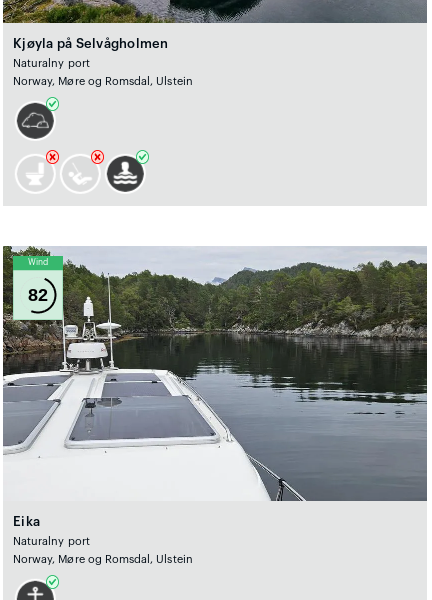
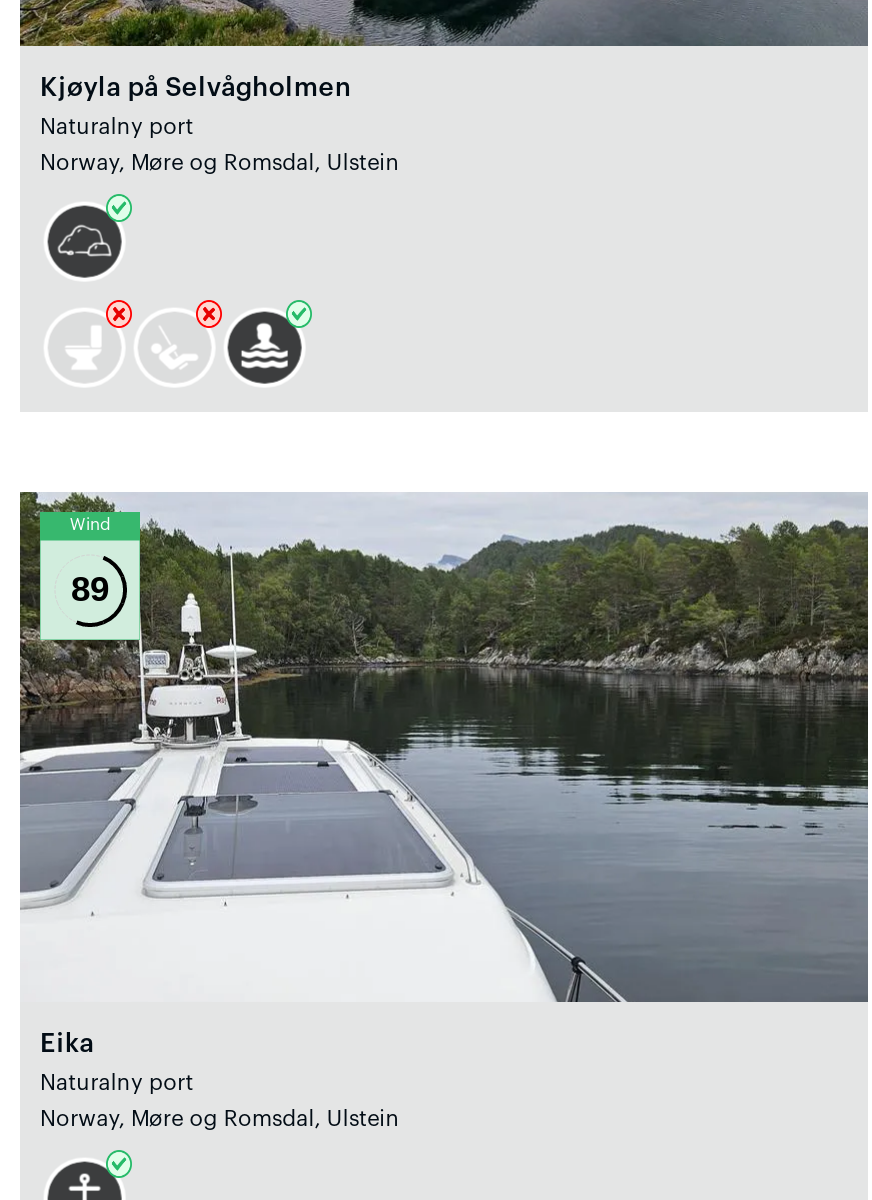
[28,285,48,305] 82 -> [71,570,109,609] 89

